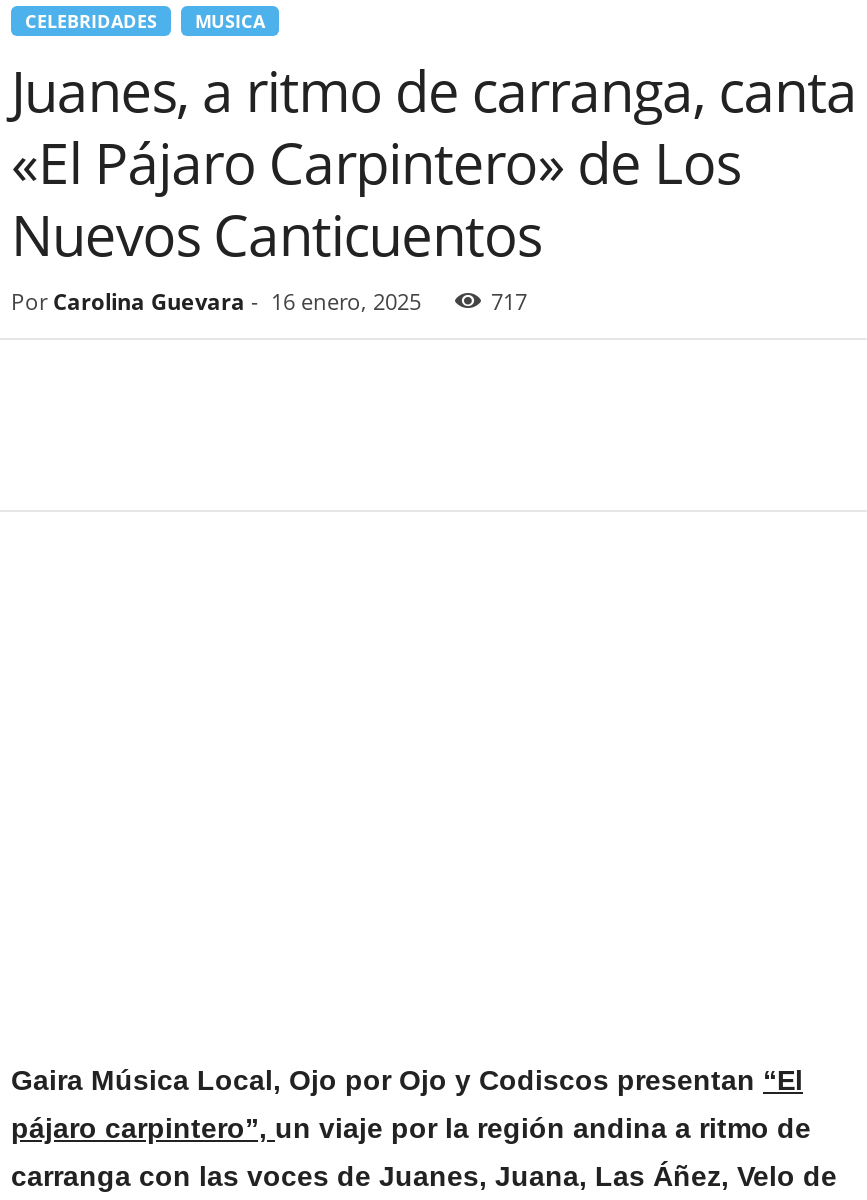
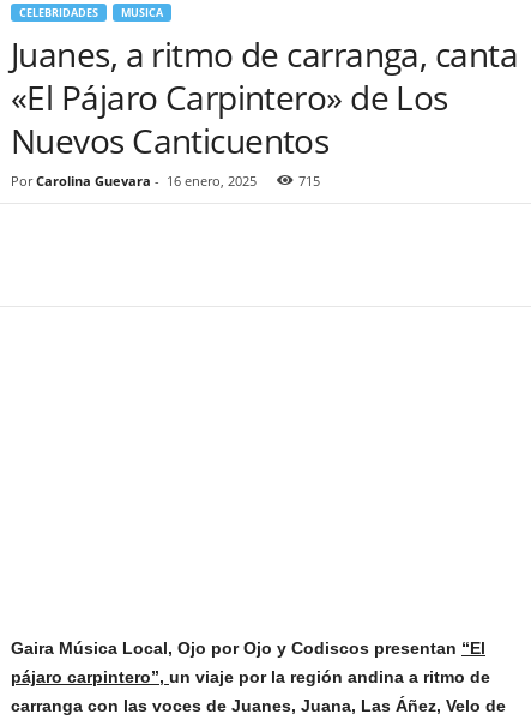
[491,286,527,316] 717 -> [298,172,320,190] 715

